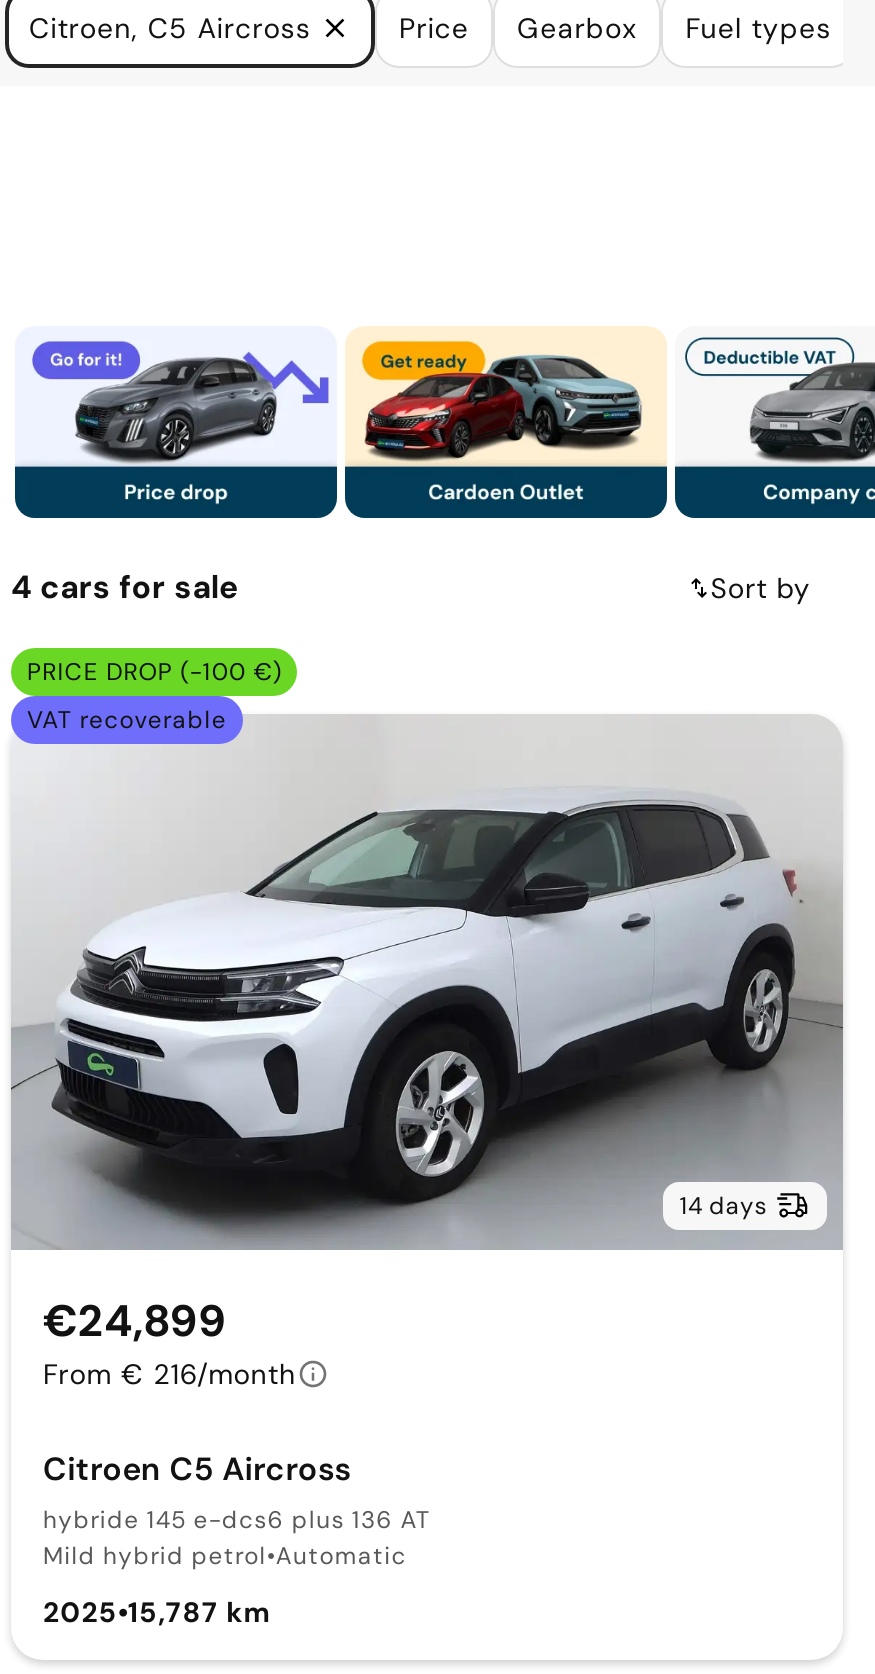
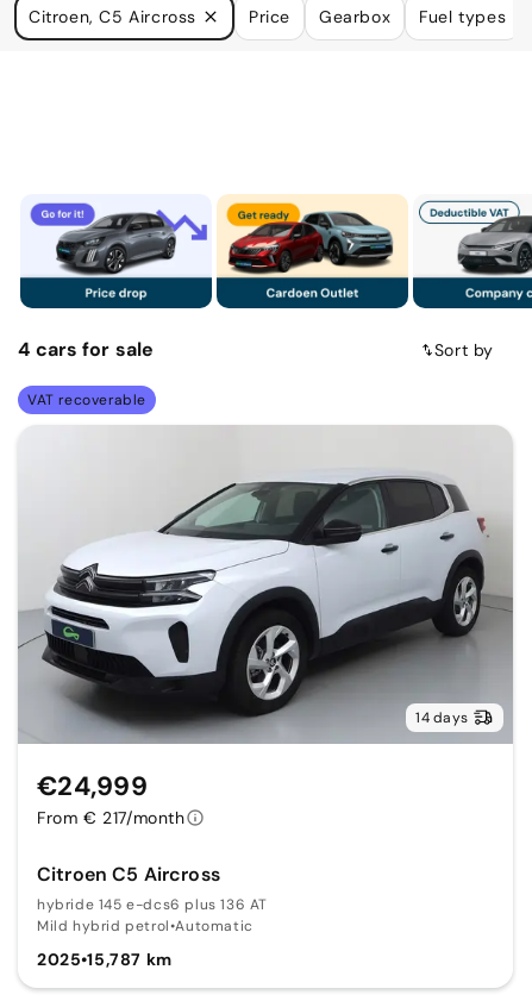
[27,656,282,688] PRICE DROP (-100 €) -> none
moved [27,704,227,736] -> [27,390,146,409]: VAT recoverable
[43,1291,227,1349] €24,899 -> [37,768,147,803] €24,999
[43,1355,296,1391] From € 216/month -> [37,807,185,828] From € 217/month

